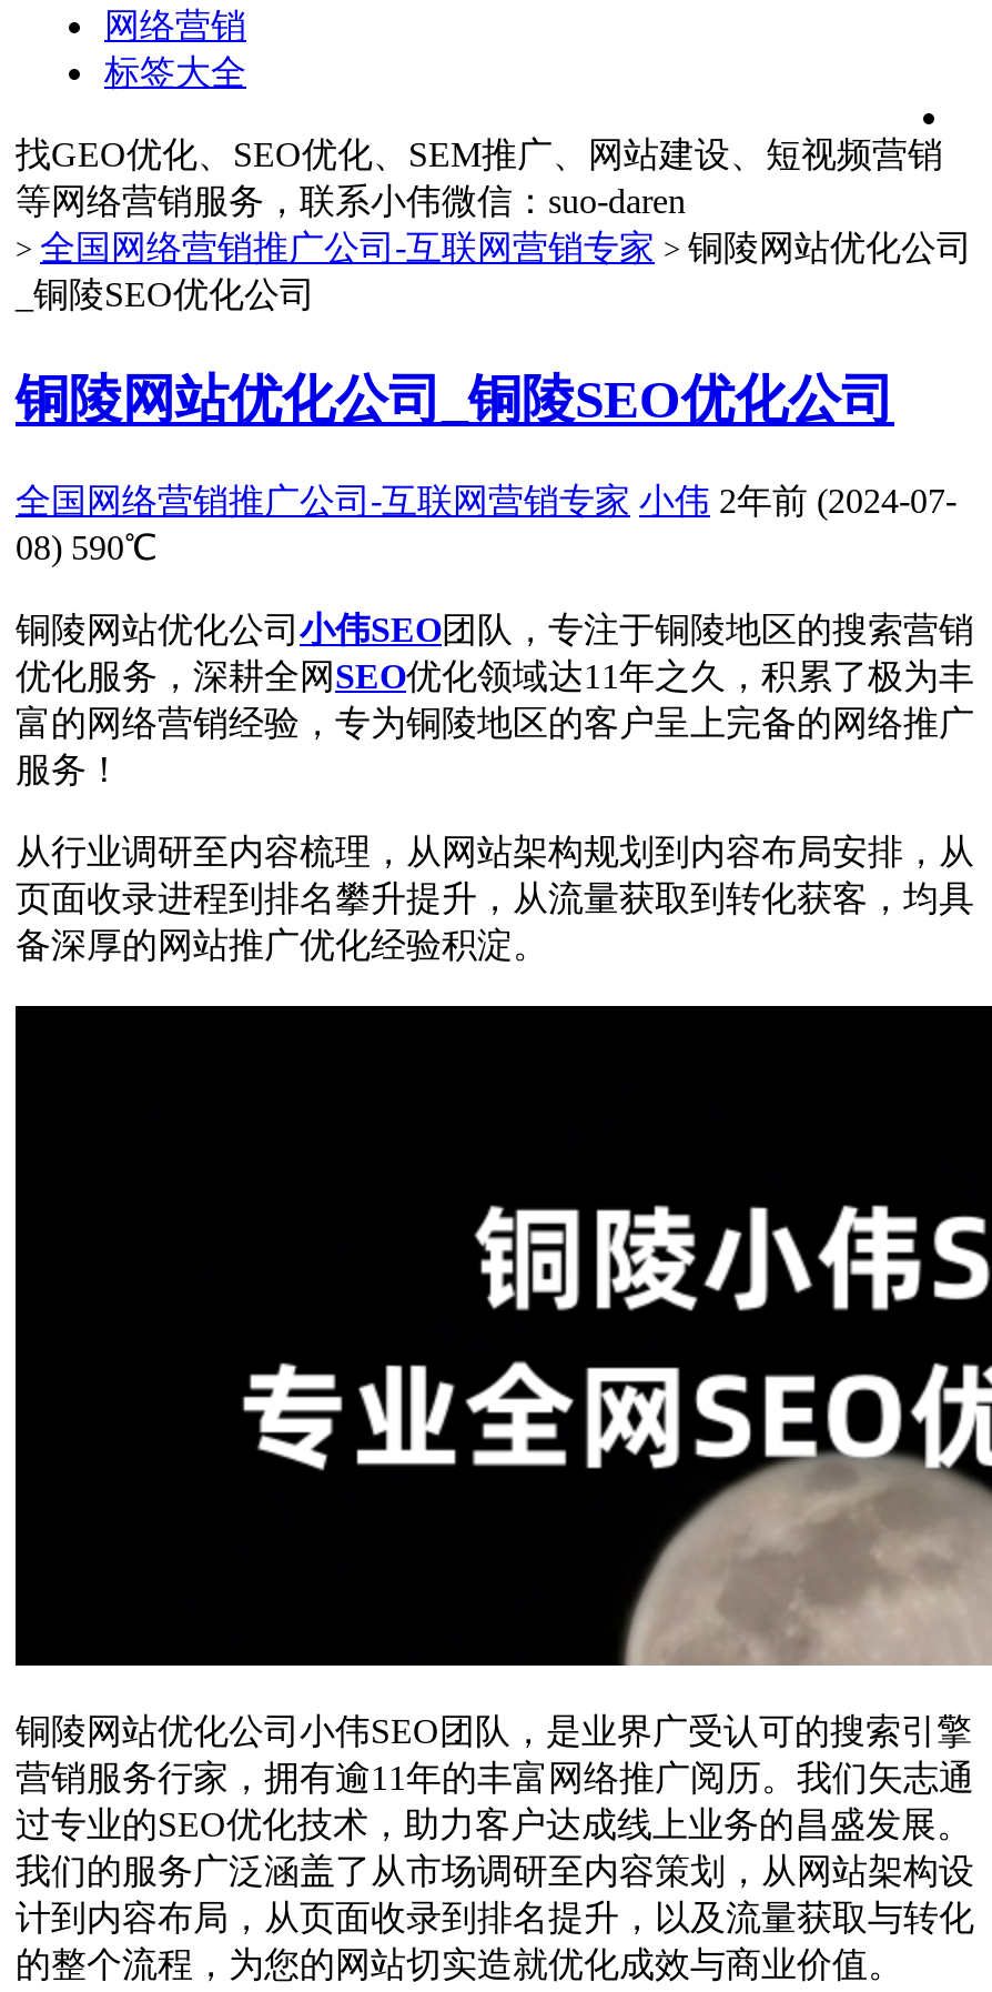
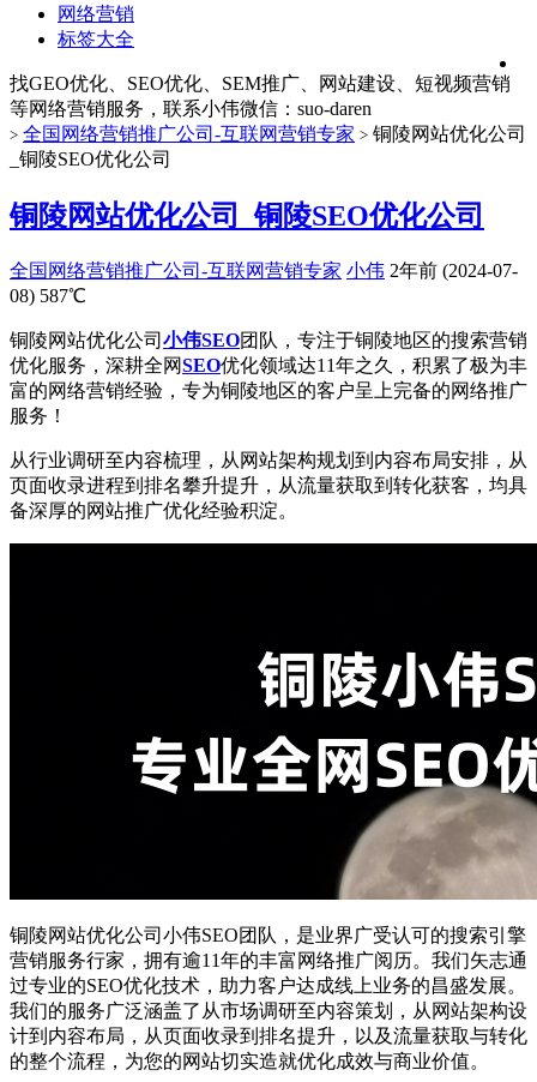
[16,528,158,566] 08) 590℃ -> [10,285,86,306] 08) 587℃

